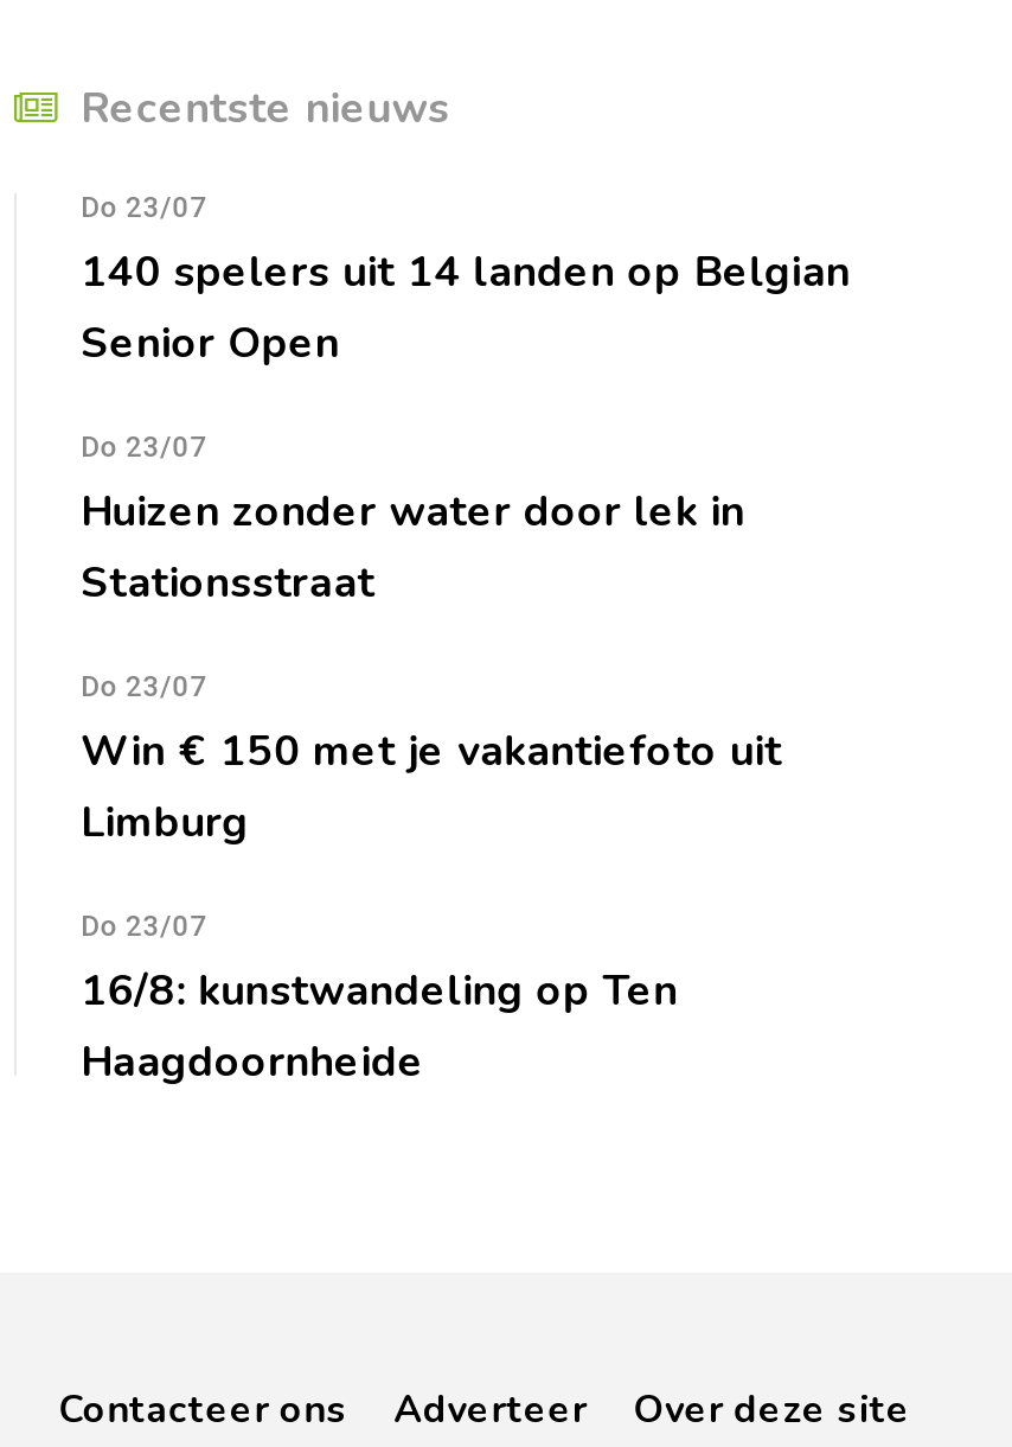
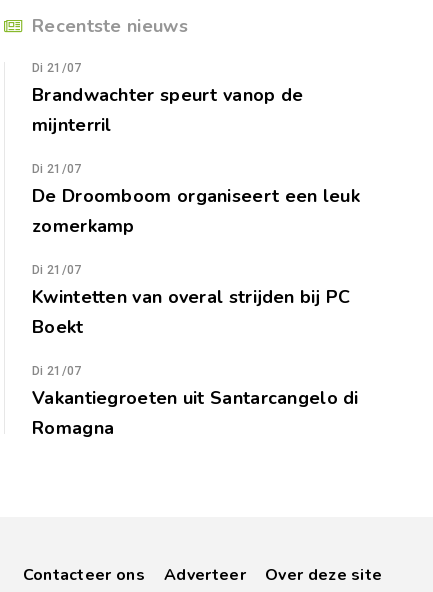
[81,191,850,371] Do 23/07 | 140 spelers uit 14 landen op Belgian | Senior Open -> [32,61,303,137] Di 21/07 | Brandwachter speurt vanop de | mijnterril
[81,431,745,611] Do 23/07 | Huizen zonder water door lek in | Stationsstraat -> [32,162,360,238] Di 21/07 | De Droomboom organiseert een leuk | zomerkamp
[81,670,782,850] Do 23/07 | Win € 150 met je vakantiefoto uit | Limburg -> [32,263,350,339] Di 21/07 | Kwintetten van overal strijden bij PC | Boekt
[81,910,678,1090] Do 23/07 | 16/8: kunstwandeling op Ten | Haagdoornheide -> [32,364,359,440] Di 21/07 | Vakantiegroeten uit Santarcangelo di | Romagna

